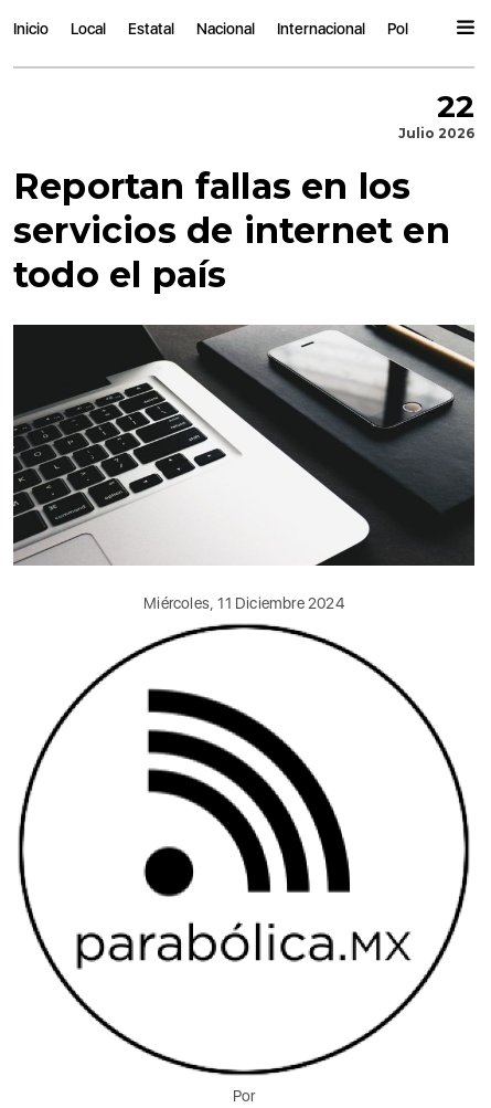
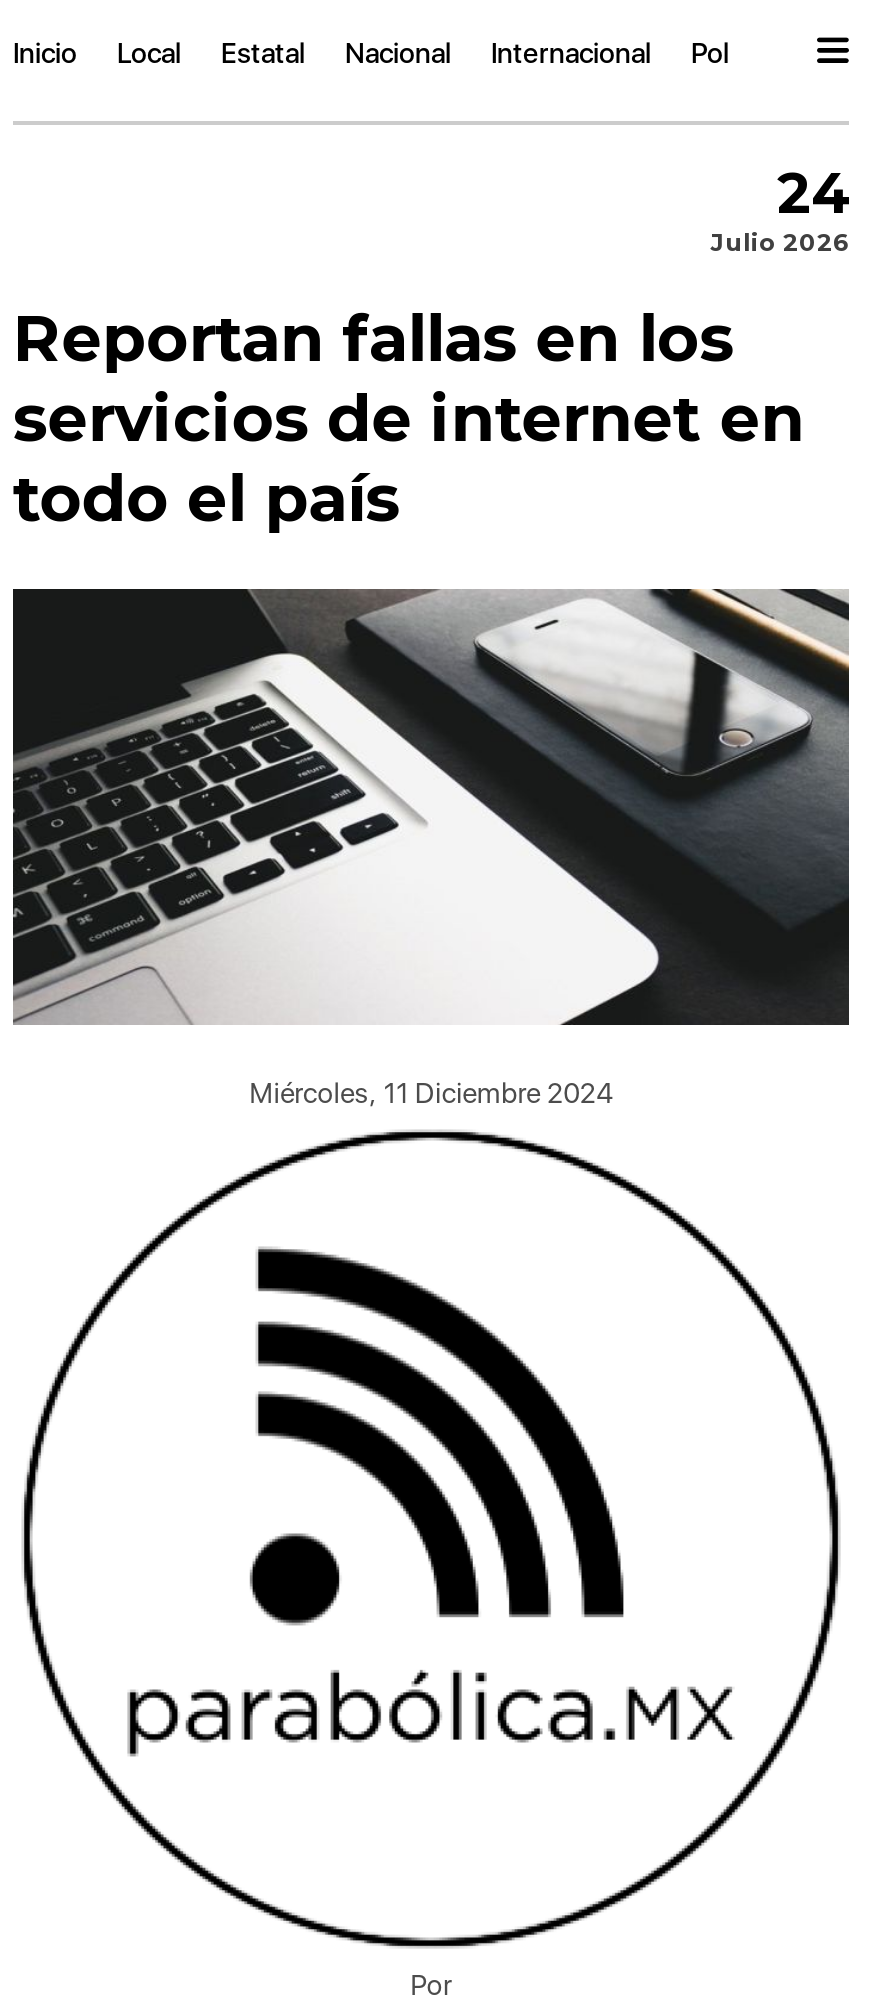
[437,87,474,124] 22 -> [777,158,849,226] 24

